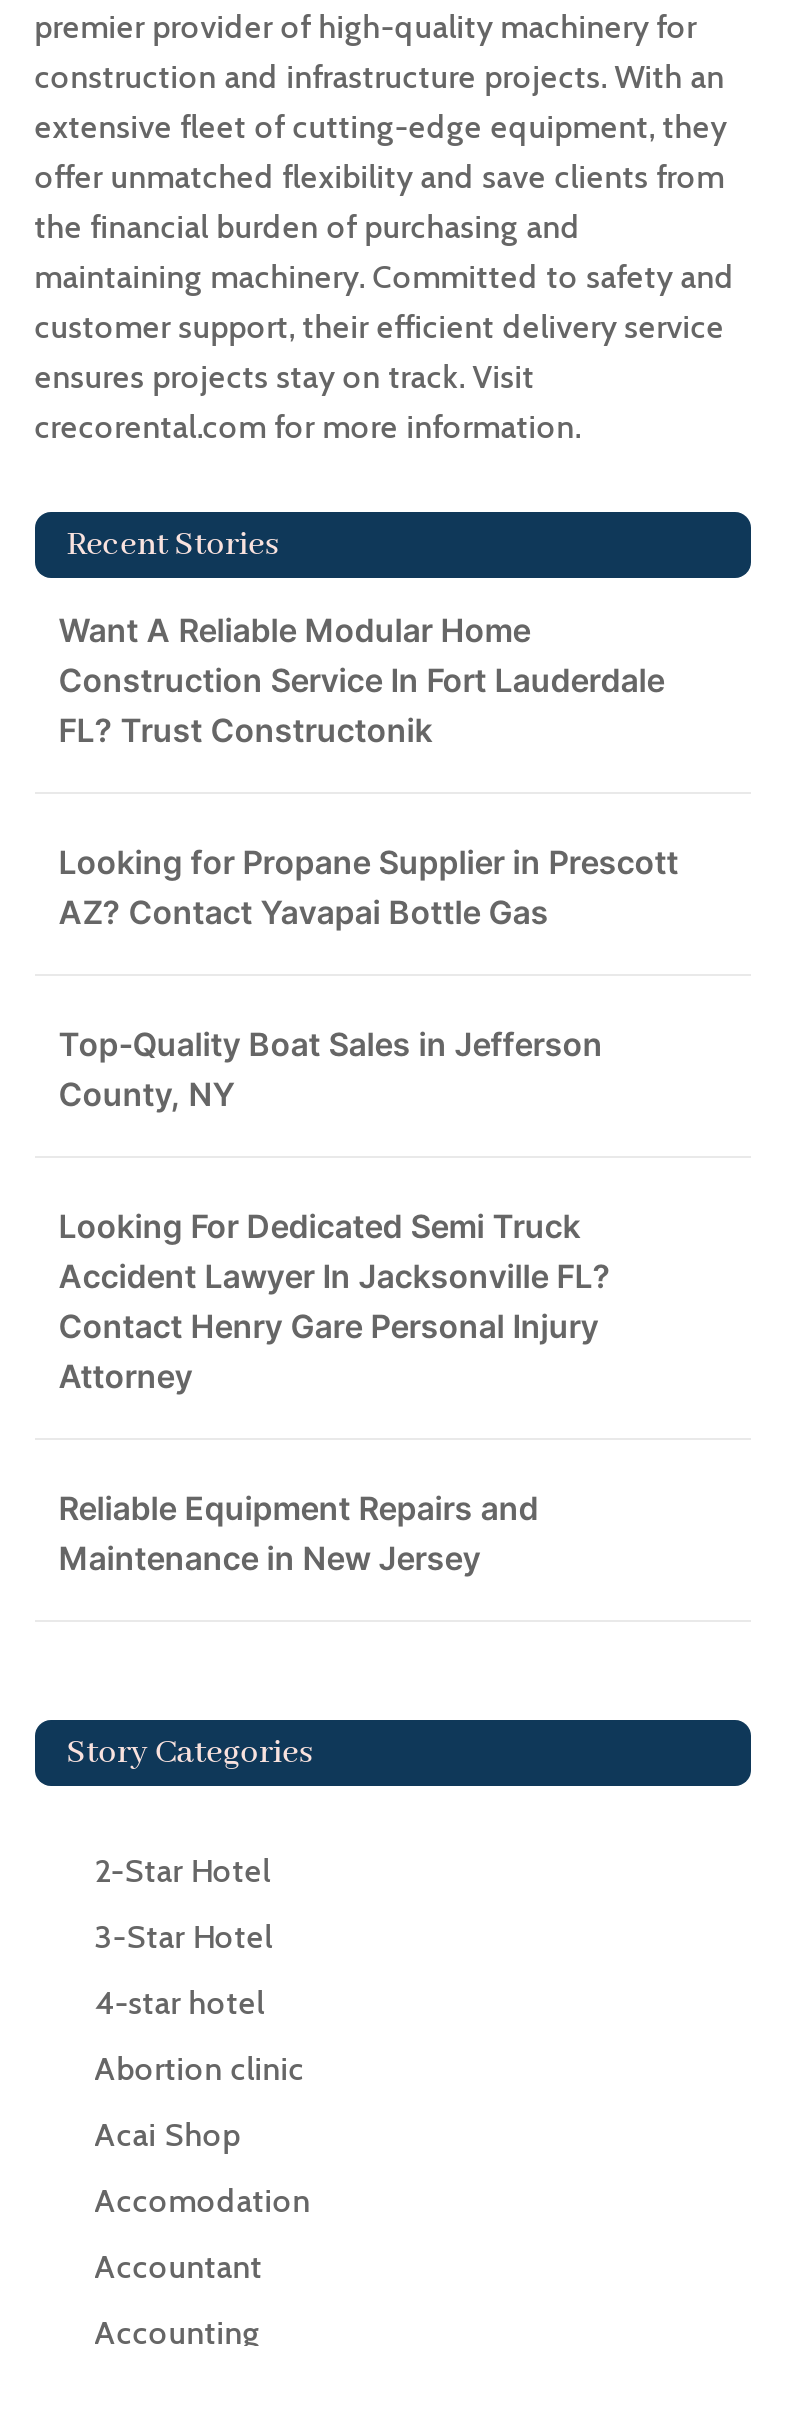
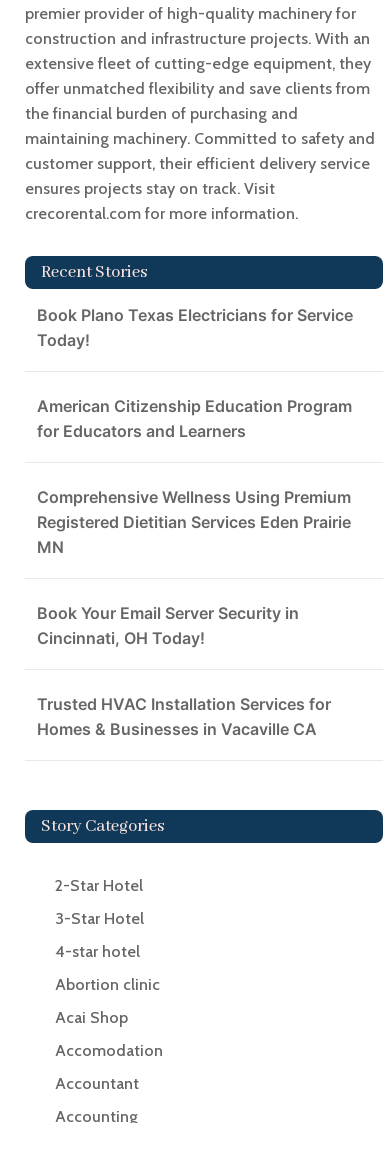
[59,610,665,750] Want A Reliable Modular Home | Construction Service In Fort Lauderdale | FL? Trust Constructonik -> [37,305,353,350] Book Plano Texas Electricians for Service | Today!
[59,842,679,932] Looking for Propane Supplier in Prescott | AZ? Contact Yavapai Bottle Gas -> [37,396,352,441] American Citizenship Education Program | for Educators and Learners
[59,1024,603,1114] Top-Quality Boat Sales in Jefferson | County, NY -> [37,487,351,557] Comprehensive Wellness Using Premium | Registered Dietitian Services Eden Prairie | MN
[59,1206,611,1396] Looking For Dedicated Semi Truck | Accident Lawyer In Jacksonville FL? | Contact Henry Gare Personal Injury | Attorney -> [37,603,299,648] Book Your Email Server Security in | Cincinnati, OH Today!
[59,1488,539,1578] Reliable Equipment Repairs and | Maintenance in New Jersey -> [37,694,331,739] Trusted HVAC Installation Services for | Homes & Businesses in Vacaville CA

